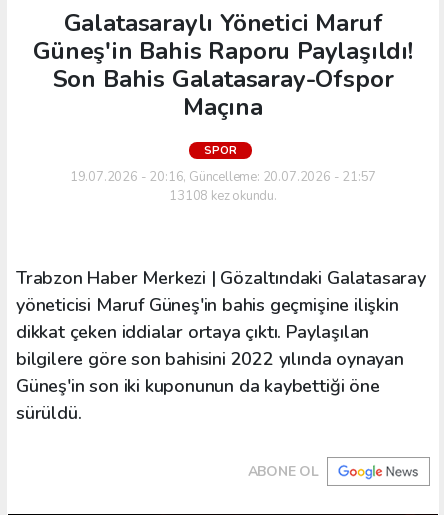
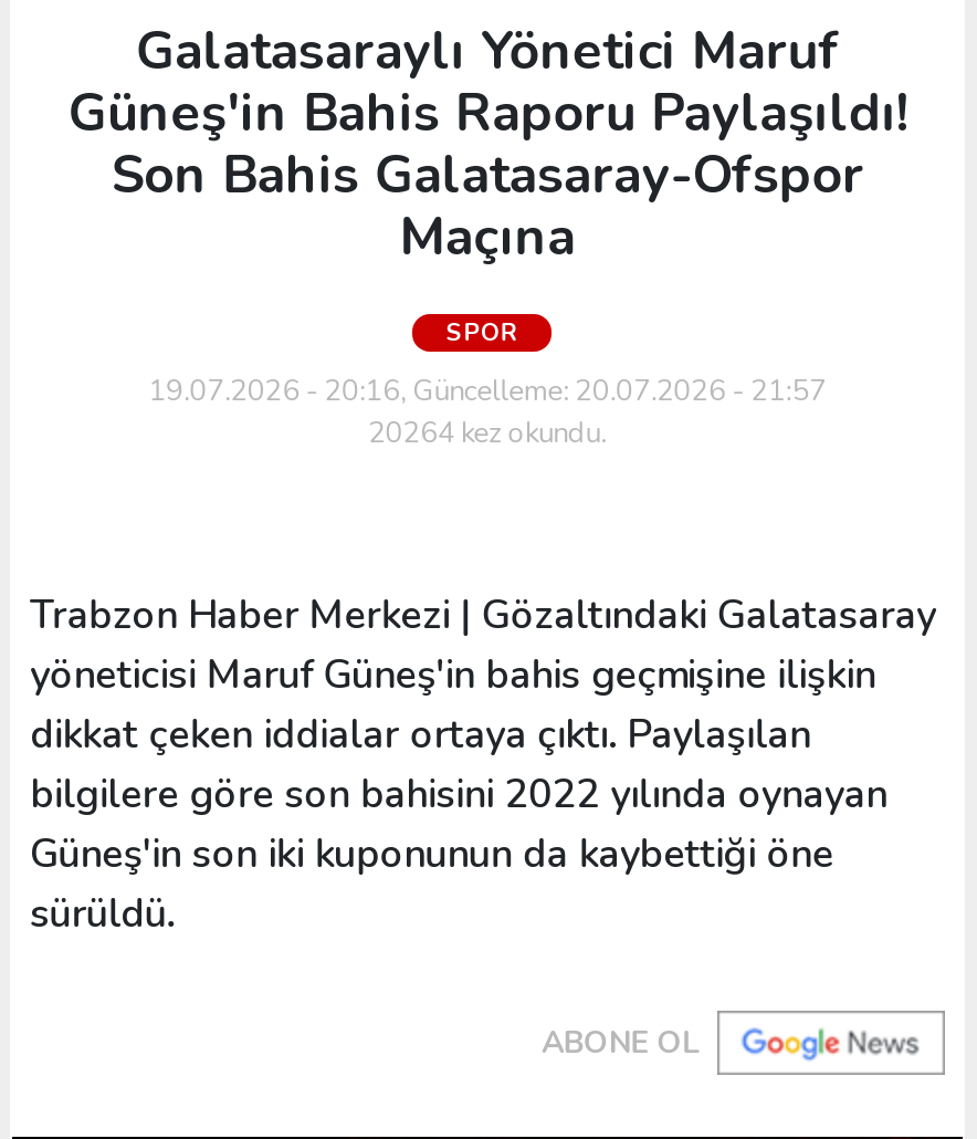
[169,187,277,205] 13108 kez okundu. -> [368,413,607,453] 20264 kez okundu.

